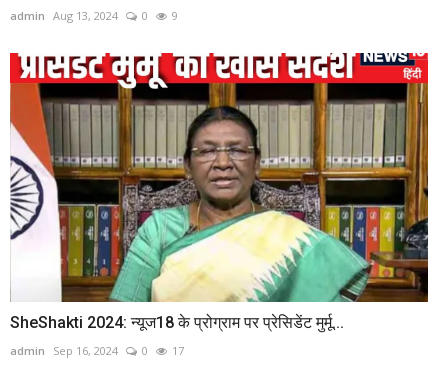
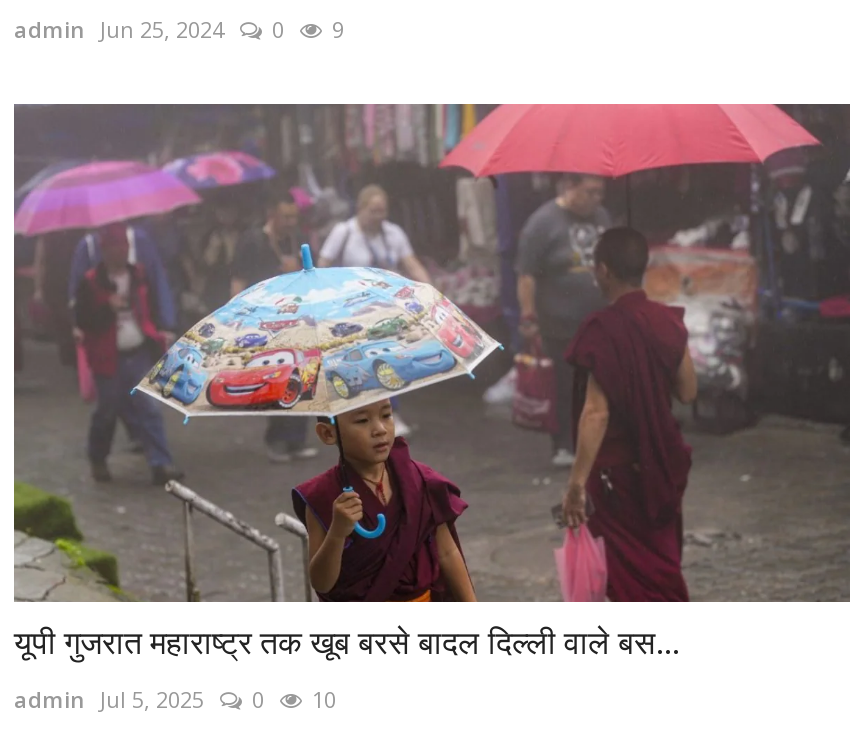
[10,8,178,23] admin Aug 13, 2024 0 9 -> [14,14,344,44] admin Jun 25, 2024 0 9
[9,52,429,332] [image] | SheShakti 2024: न्यूज18 के प्रोग्राम पर प्रेसिडेंट मुर्मू... -> [12,102,852,661] [image] | यूपी गुजरात महाराष्ट्र तक खूब बरसे बादल दिल्ली वाले बस...
[10,343,118,358] admin Sep 16, 2024 -> [14,683,204,713] admin Jul 5, 2025
[172,343,184,358] 17 -> [312,683,336,713] 10

